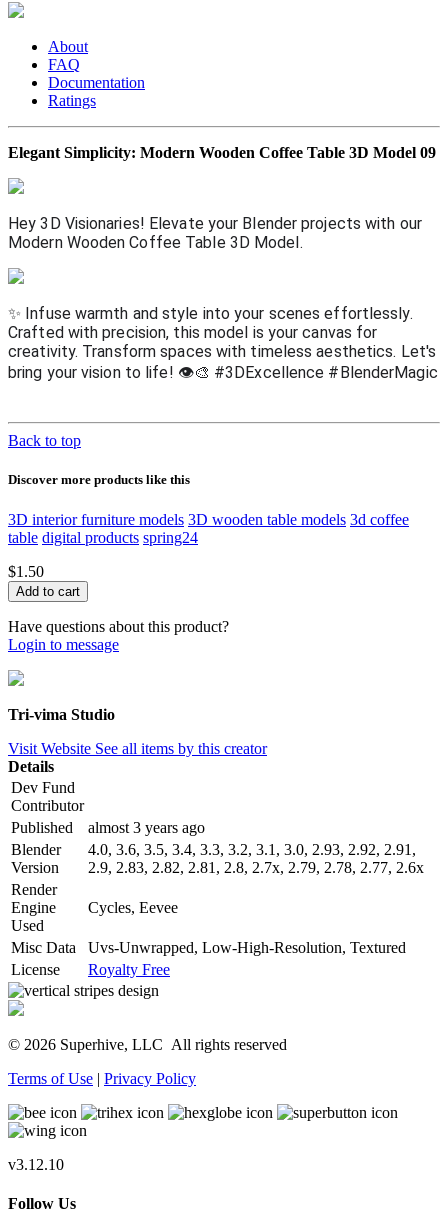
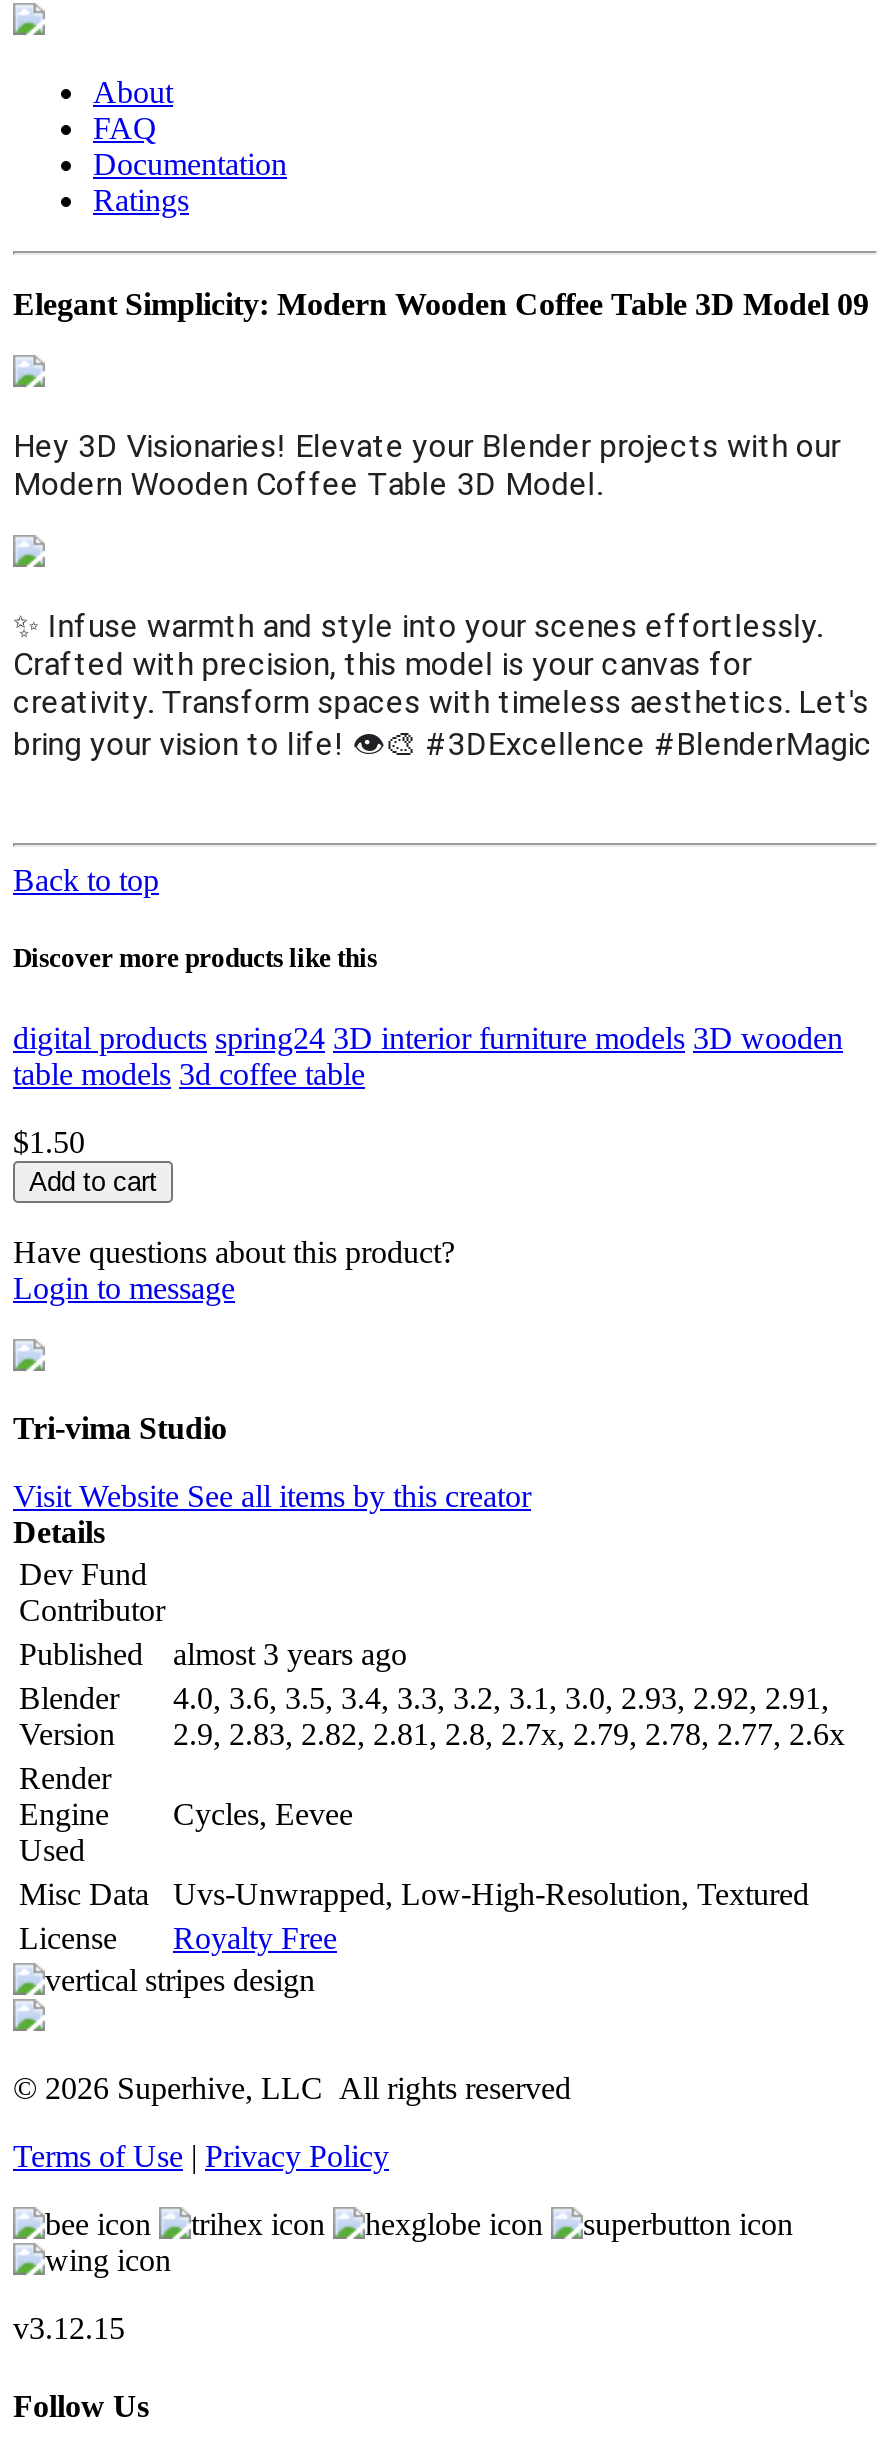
[8,511,409,546] 3D interior furniture models 3D wooden table models 3d coffee | table digital products spring24 -> [13,1020,843,1090] digital products spring24 3D interior furniture models 3D wooden | table models 3d coffee table
[8,1156,64,1173] v3.12.10 -> [13,2310,125,2344] v3.12.15

